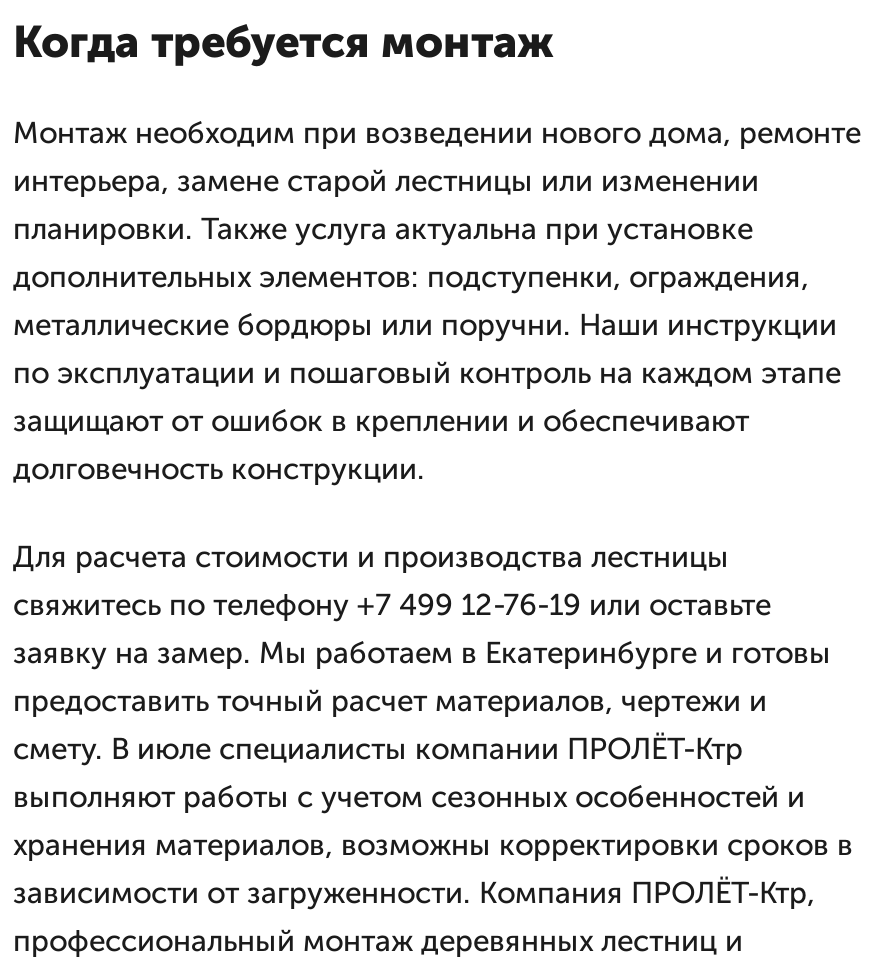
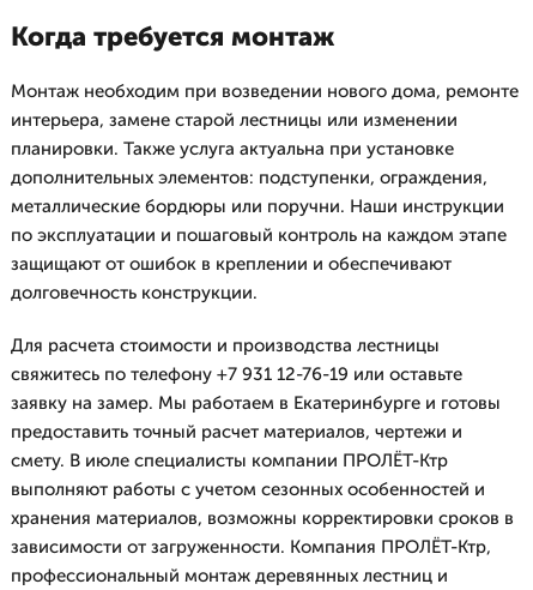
[13,587,771,623] свяжитесь по телефону +7 499 12-76-19 или оставьте -> [11,363,462,385] свяжитесь по телефону +7 931 12-76-19 или оставьте

